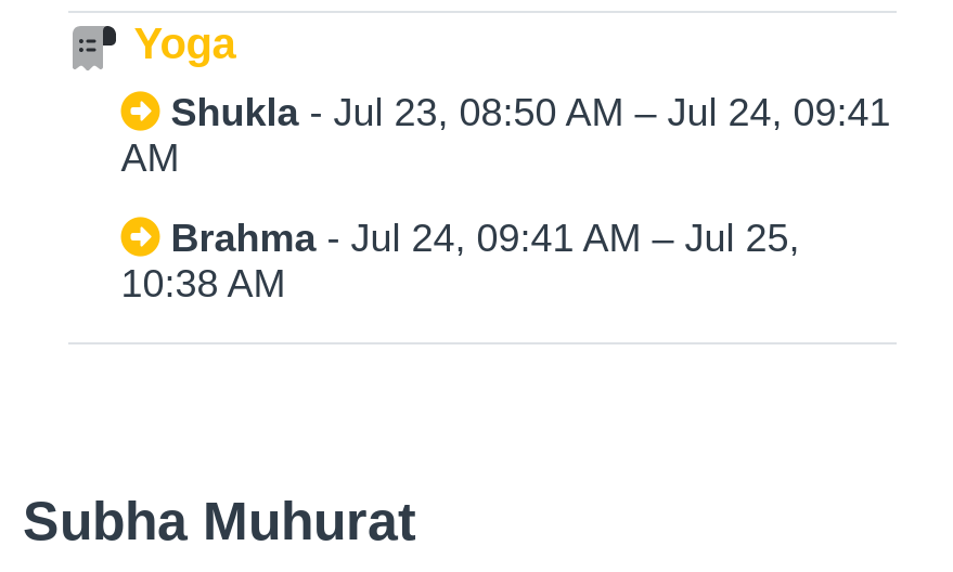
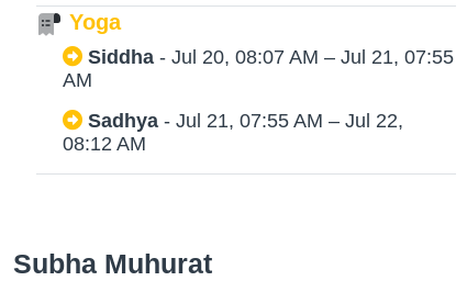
[171,92,891,135] Shukla - Jul 23, 08:50 AM – Jul 24, 09:41 -> [88,46,454,68] Siddha - Jul 20, 08:07 AM – Jul 21, 07:55
[171,217,799,261] Brahma - Jul 24, 09:41 AM – Jul 25, -> [88,110,403,132] Sadhya - Jul 21, 07:55 AM – Jul 22,
[121,263,286,306] 10:38 AM -> [63,133,146,155] 08:12 AM

